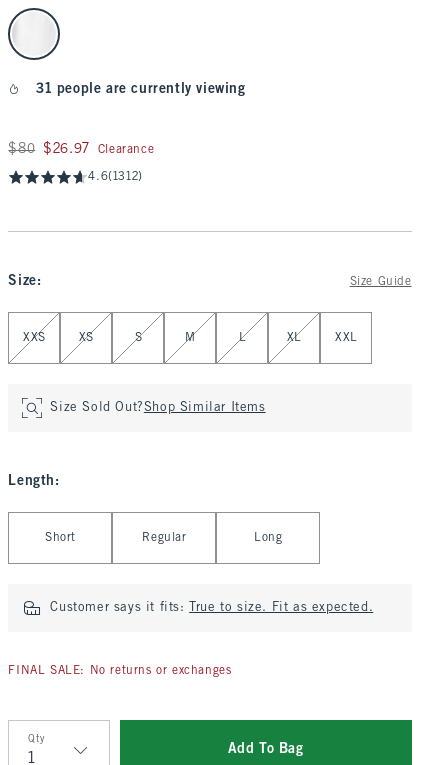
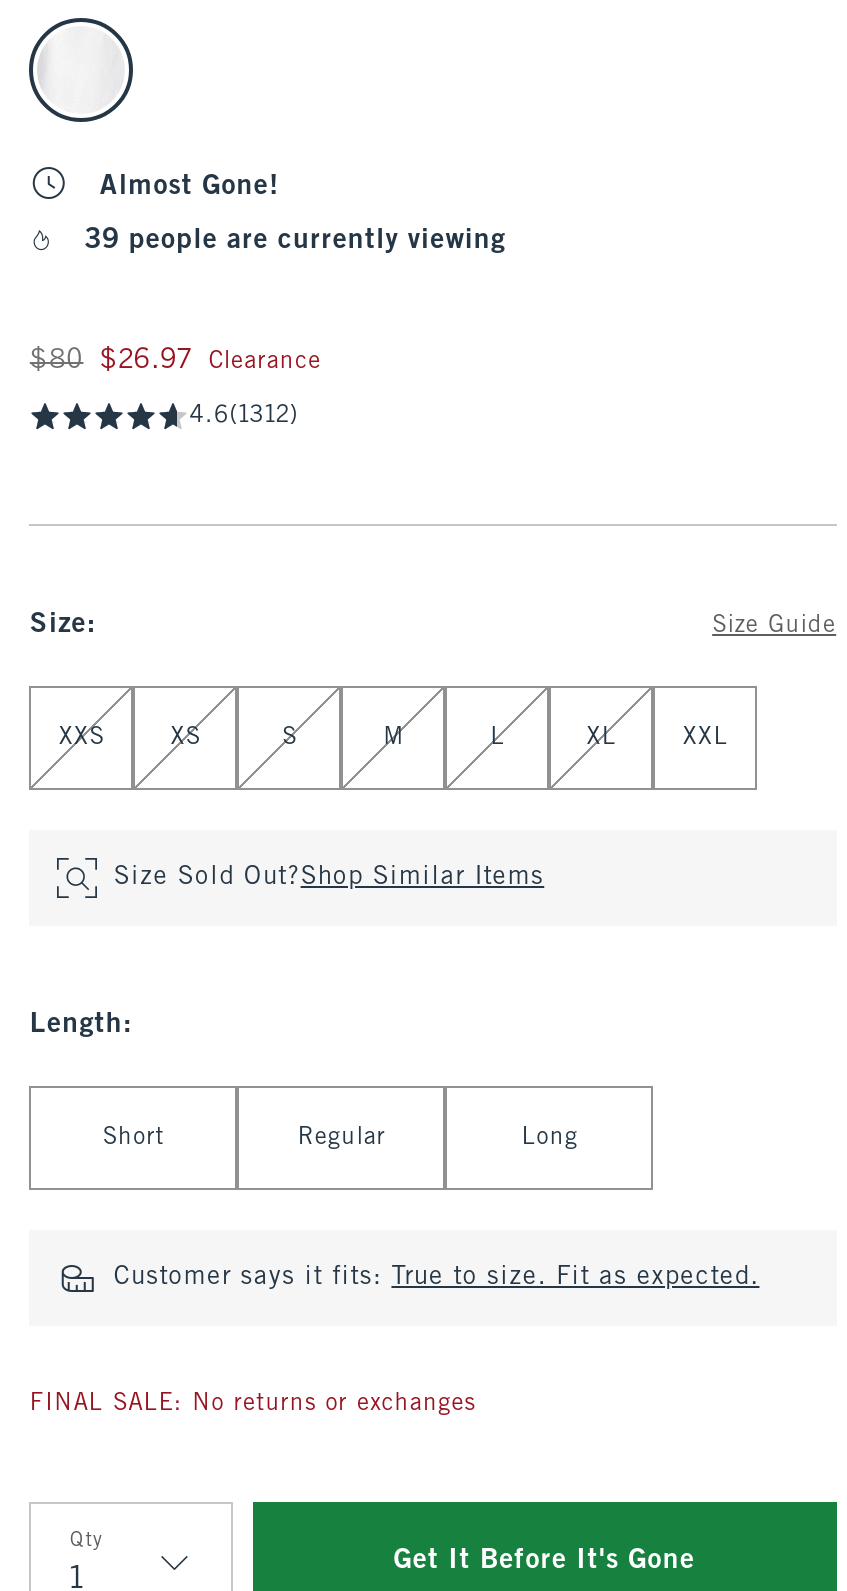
[36,83,246,96] 31 people are currently viewing -> [85,173,506,254] Almost Gone! | 39 people are currently viewing
[228,743,304,756] Add To Bag -> [394,1548,695,1574] Get It Before It's Gone

